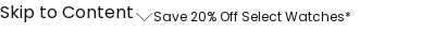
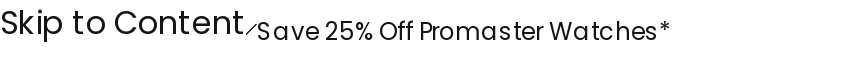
[153,7,351,26] Save 20% Off Select Watches* -> [257,14,671,48] Save 25% Off Promaster Watches*

